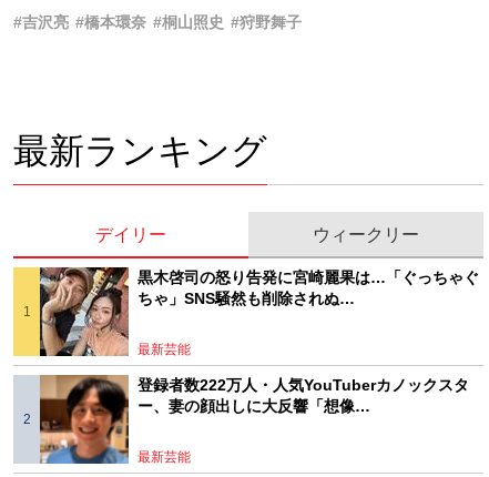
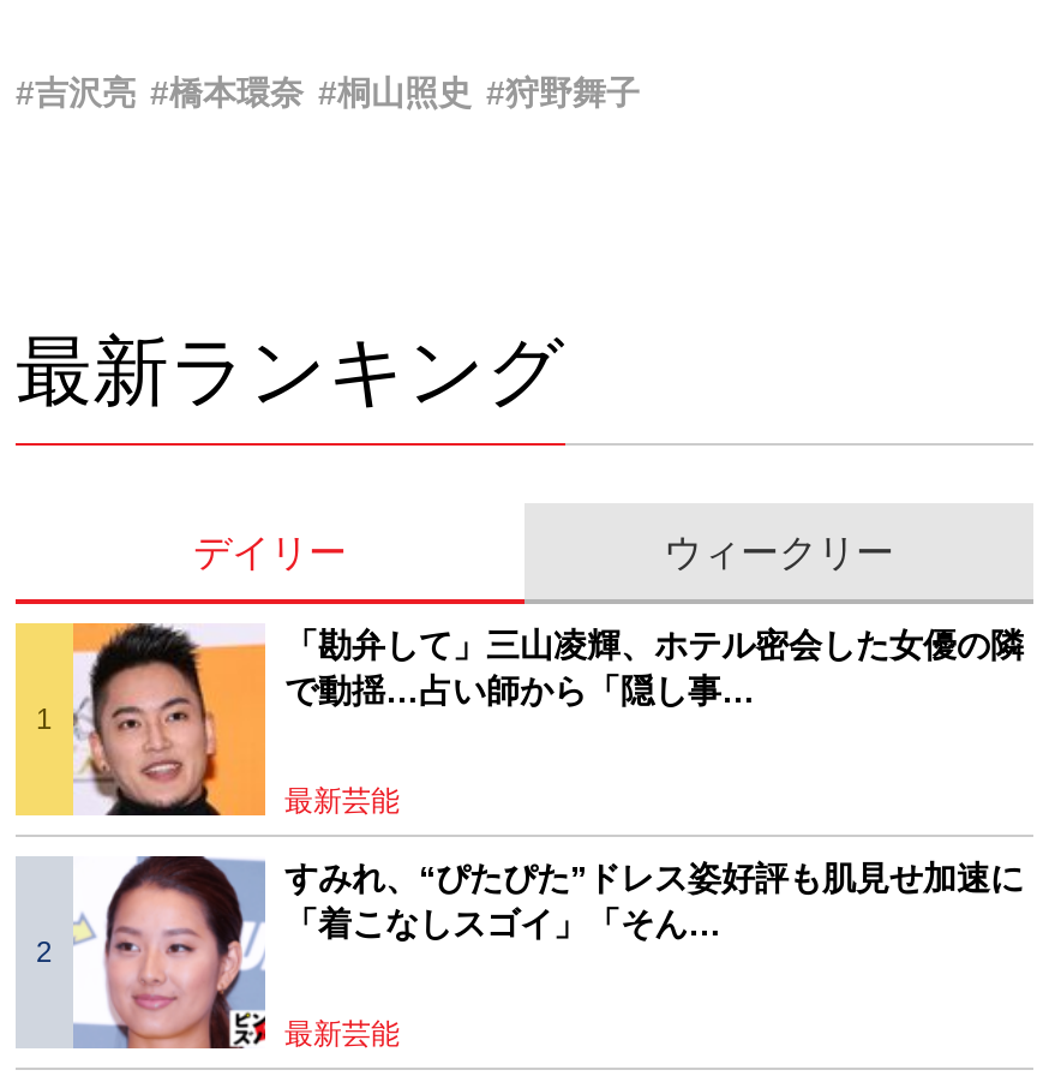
[39,266,479,357] [image] | 黒木啓司の怒り告発に宮崎麗果は…「ぐっちゃぐ | ちゃ」SNS騒然も削除されぬ… -> [71,621,1024,818] [image] | 「勘弁して」三山凌輝、ホテル密会した女優の隣 | で動揺…占い師から「隠し事…
[39,374,469,465] [image] | 登録者数222万人・人気YouTuberカノックスタ | ー、妻の顔出しに大反響「想像… -> [73,854,1024,1051] [image] | すみれ、“ぴたぴた”ドレス姿好評も肌見せ加速に | 「着こなしスゴイ」「そん…

